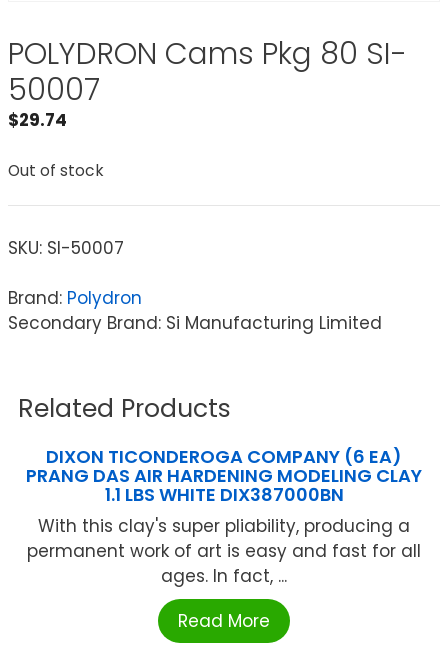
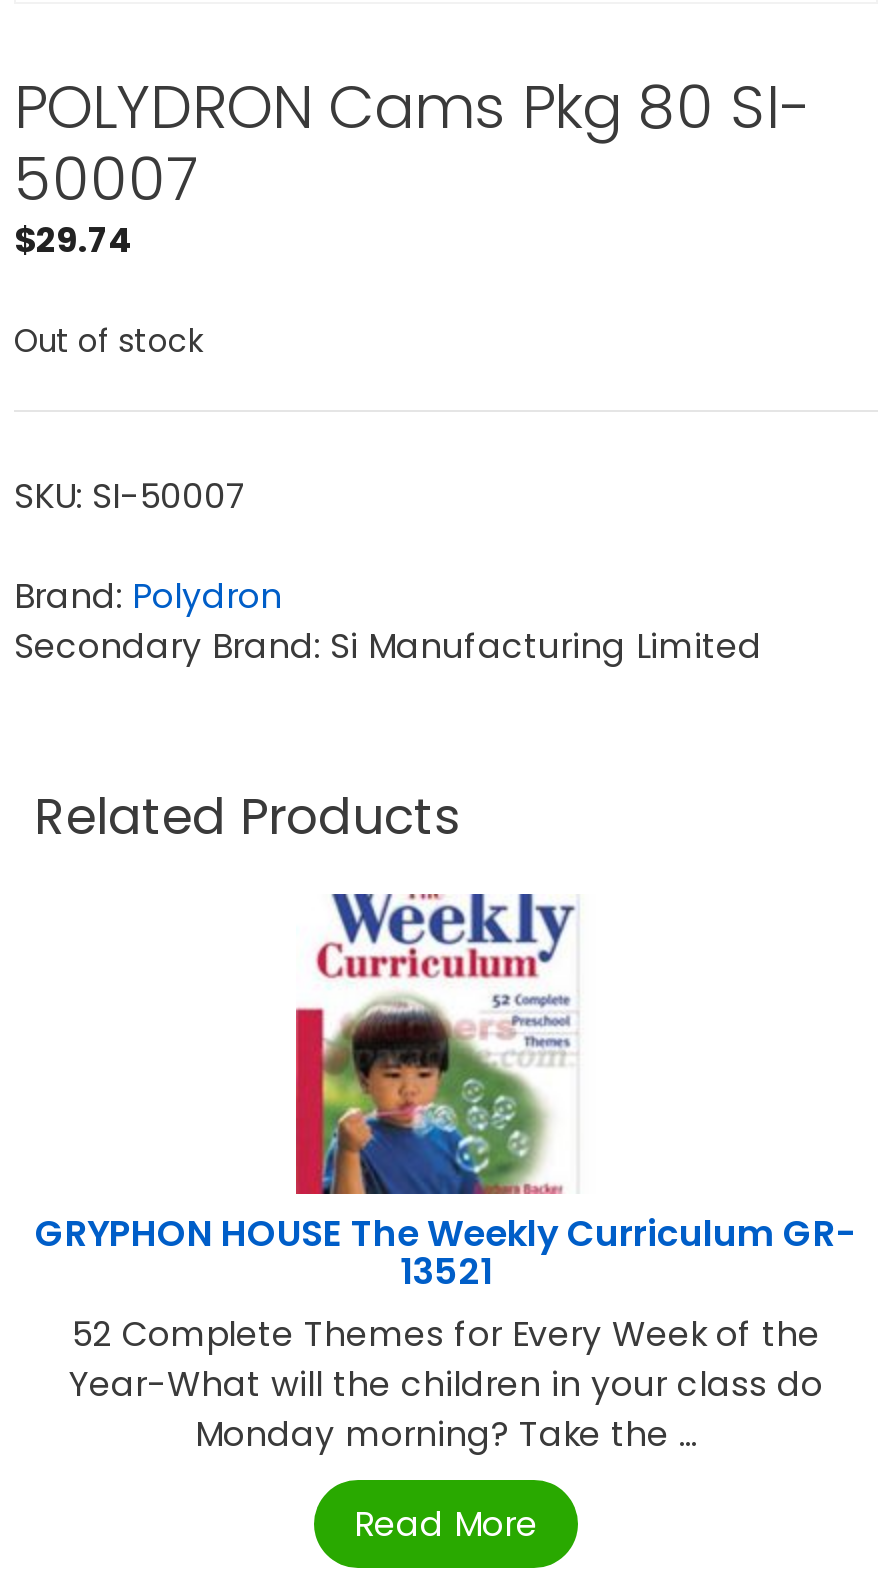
[26,444,422,588] DIXON TICONDEROGA COMPANY (6 EA) | PRANG DAS AIR HARDENING MODELING CLAY | 1.1 LBS WHITE DIX387000BN | With this clay's super pliability, producing a | permanent work of art is easy and fast for all | ages. In fact, ... -> [35,1208,857,1458] GRYPHON HOUSE The Weekly Curriculum GR- | 13521 | 52 Complete Themes for Every Week of the | Year-What will the children in your class do | Monday morning? Take the ...

